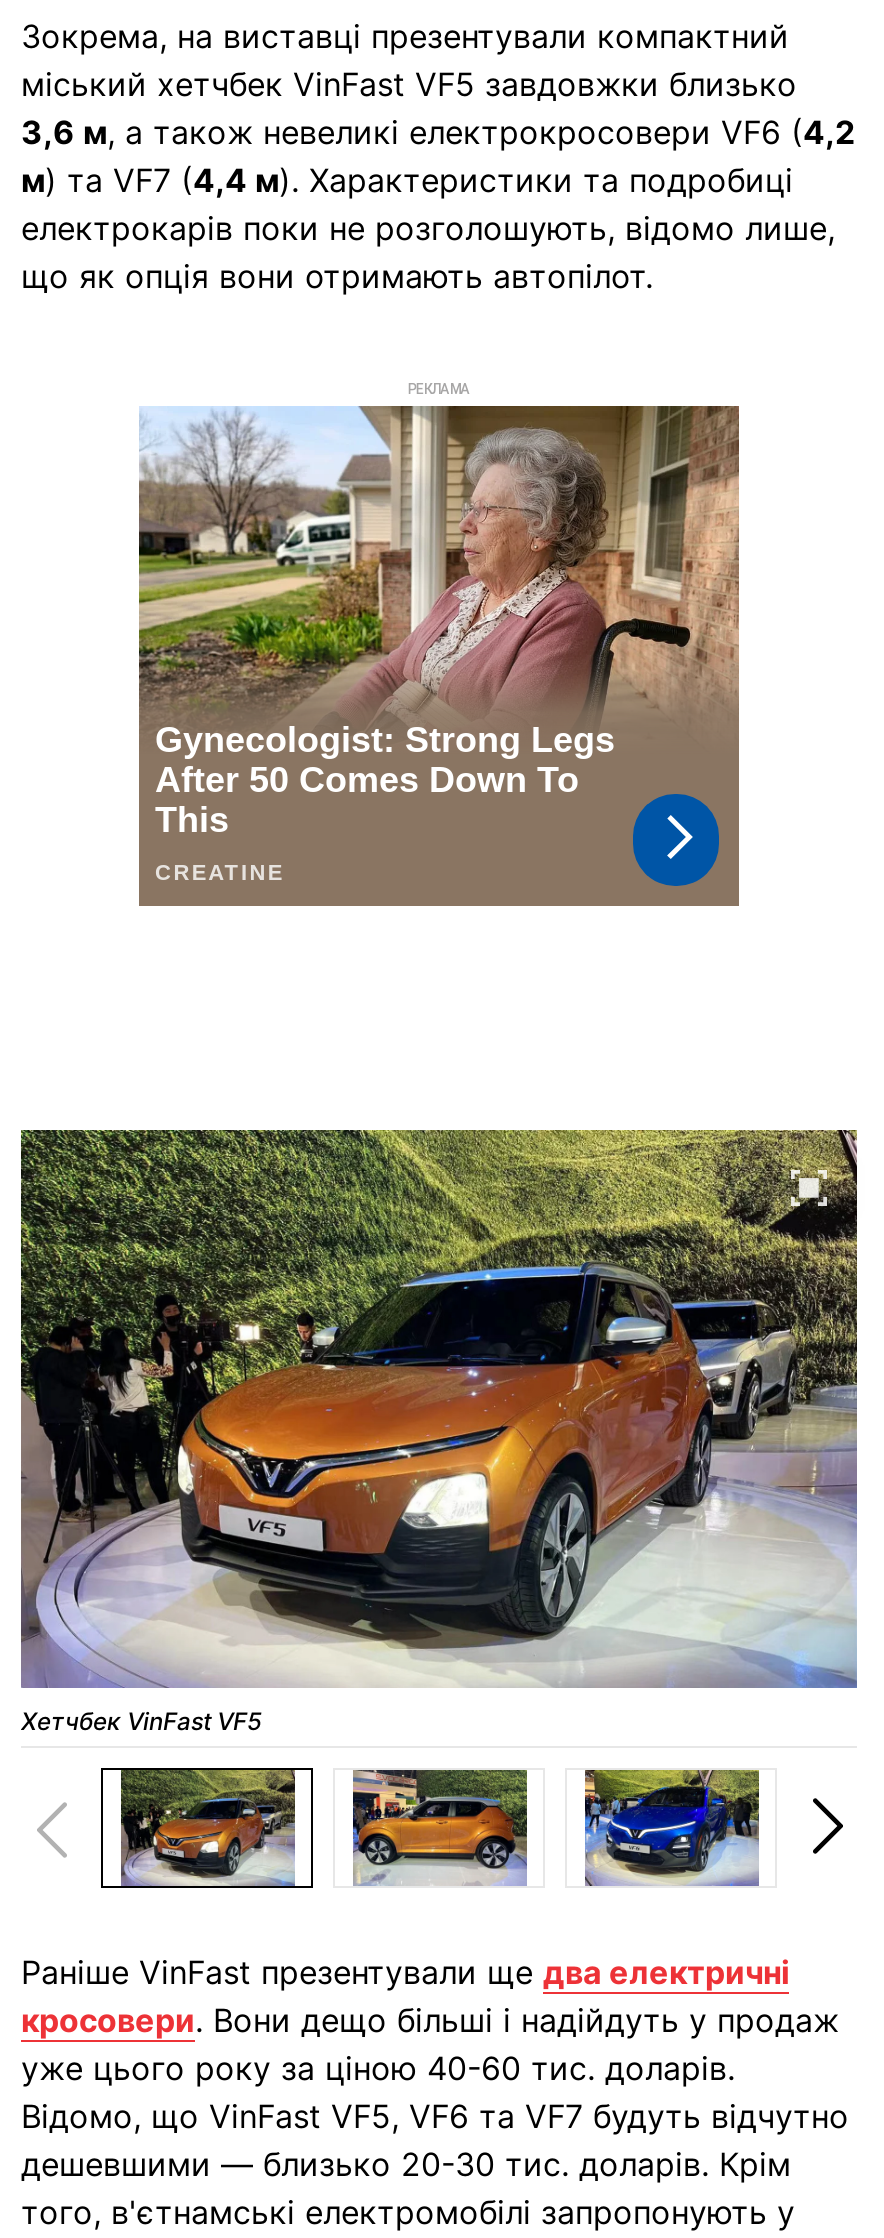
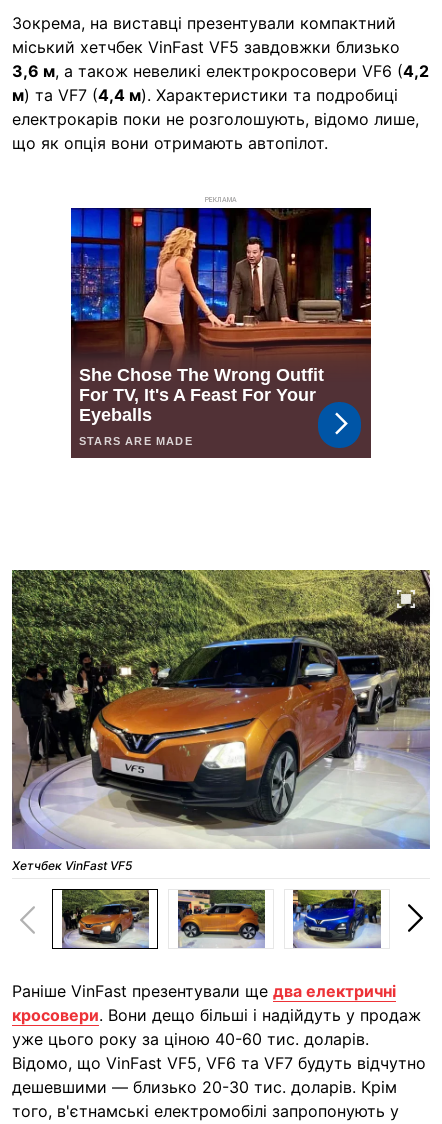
[137,404,741,906] [image] -> [70,207,372,457] [image]

